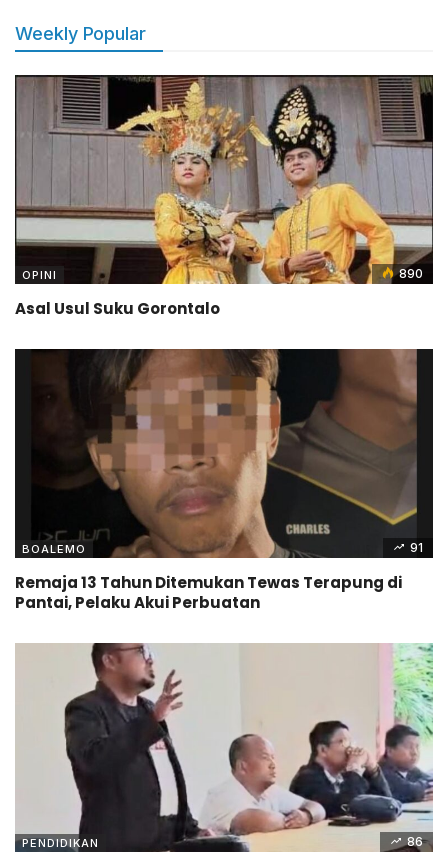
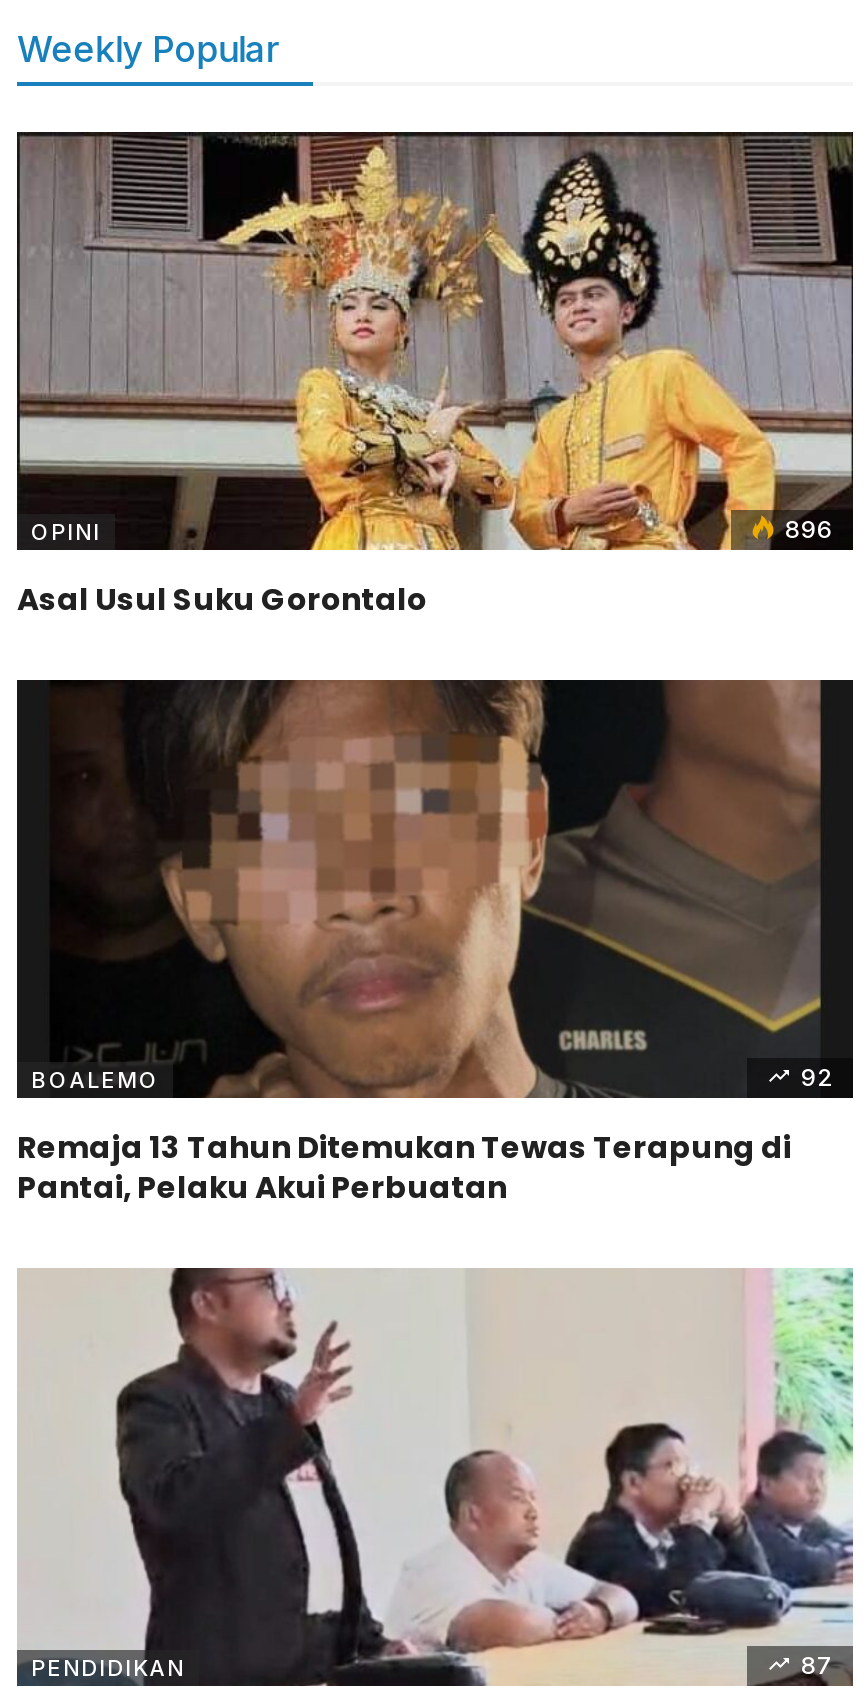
[399,266,423,281] 890 -> [785,515,833,545] 896
[410,540,423,555] 91 -> [801,1063,833,1093] 92
[407,834,423,849] 86 -> [801,1651,833,1681] 87

